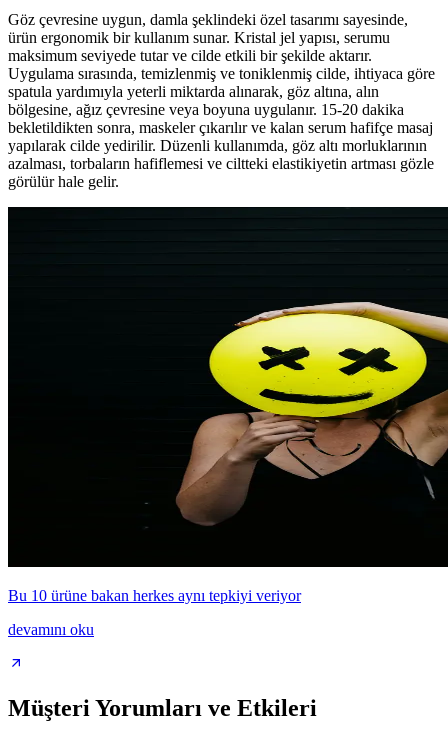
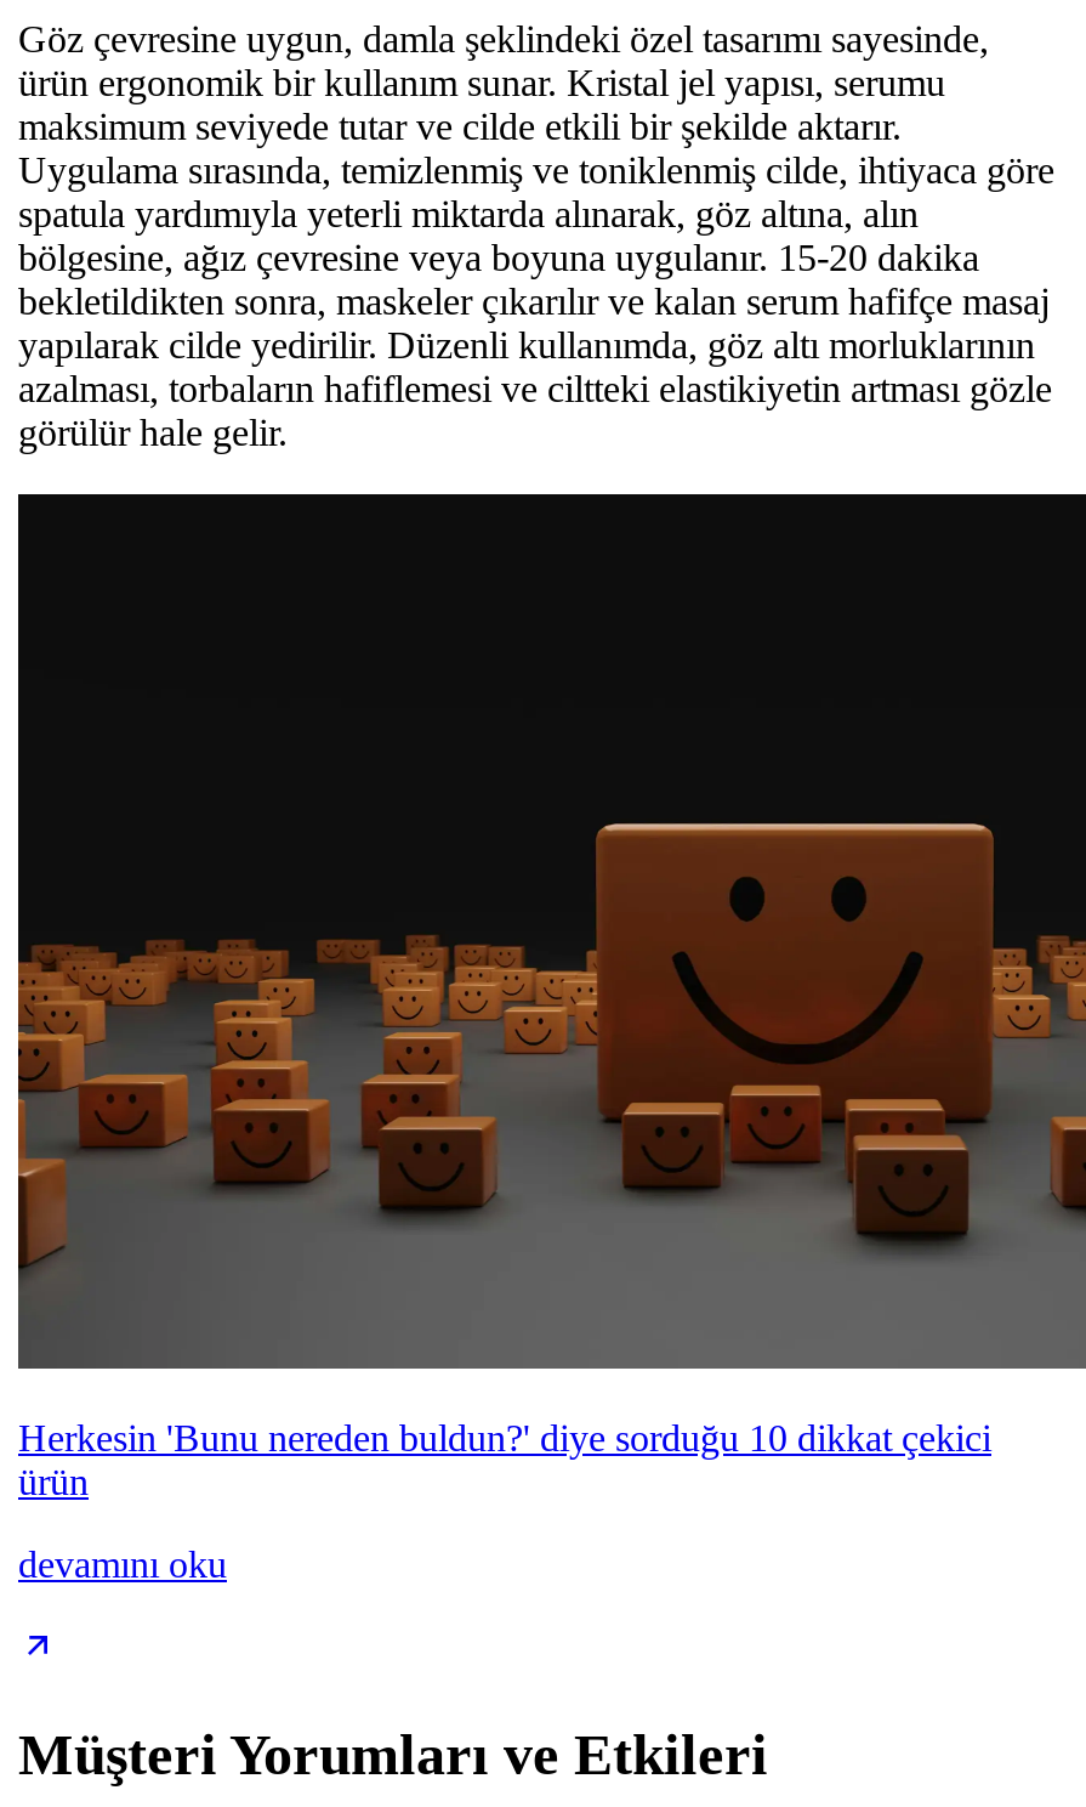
[7,301,445,604] [image] | Bu 10 ürüne bakan herkes aynı tepkiyi veriyor -> [16,769,1079,1502] [image] | Herkesin 'Bunu nereden buldun?' diye sorduğu 10 dikkat çekici | ürün

